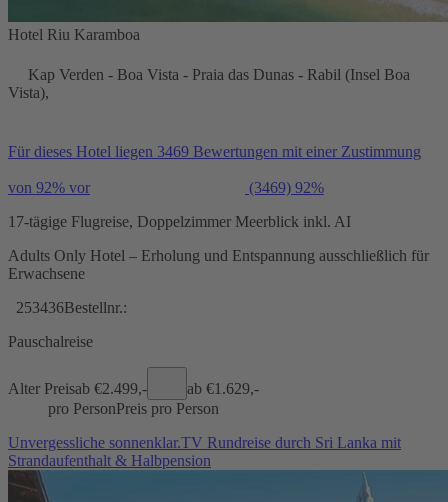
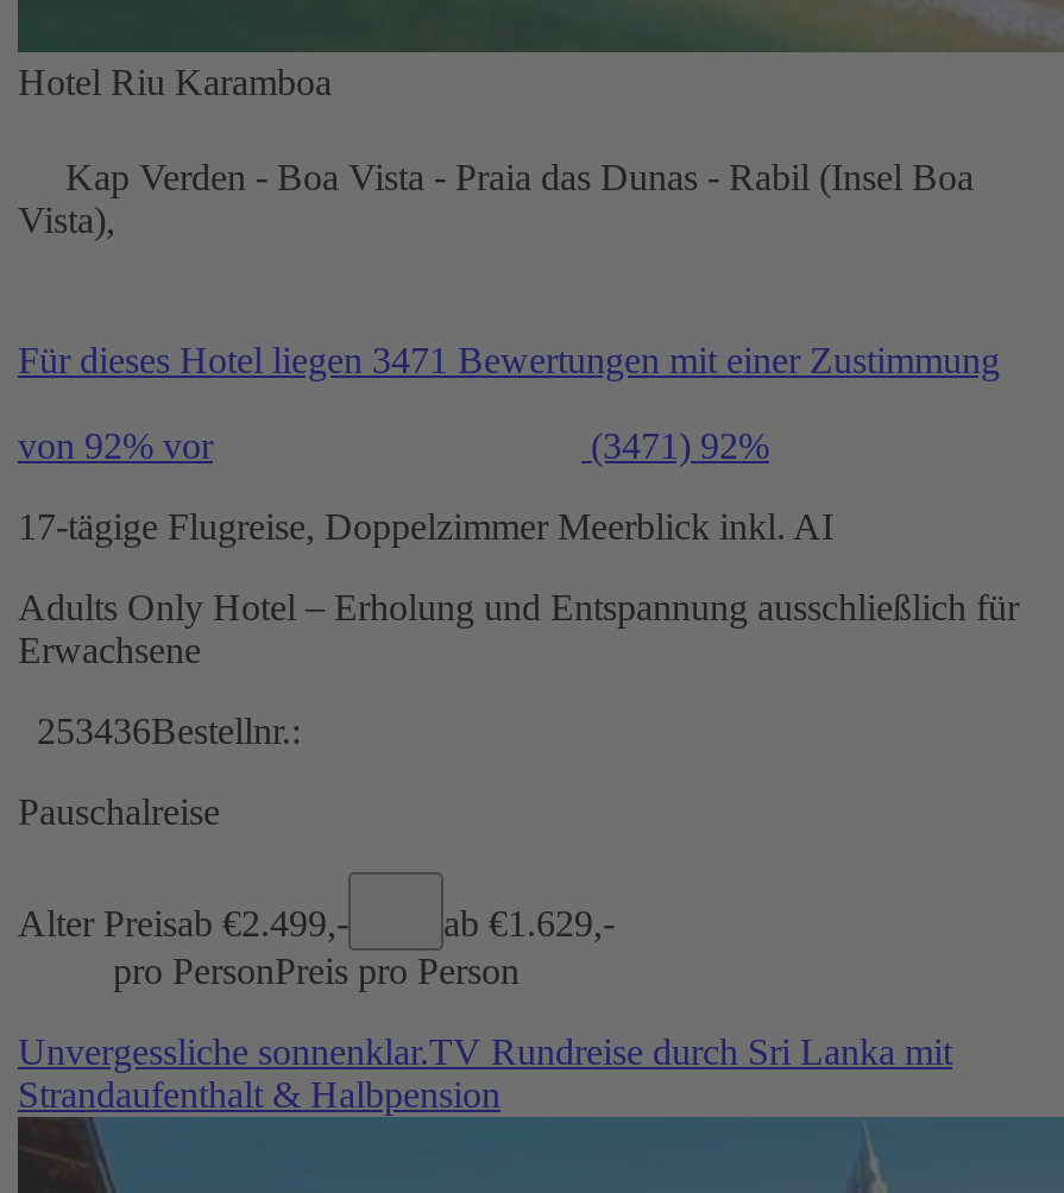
[8,142,421,159] Für dieses Hotel liegen 3469 Bewertungen mit einer Zustimmung -> [18,339,1000,379] Für dieses Hotel liegen 3471 Bewertungen mit einer Zustimmung
[245,178,324,195] (3469) 92% -> [581,424,769,465] (3471) 92%

